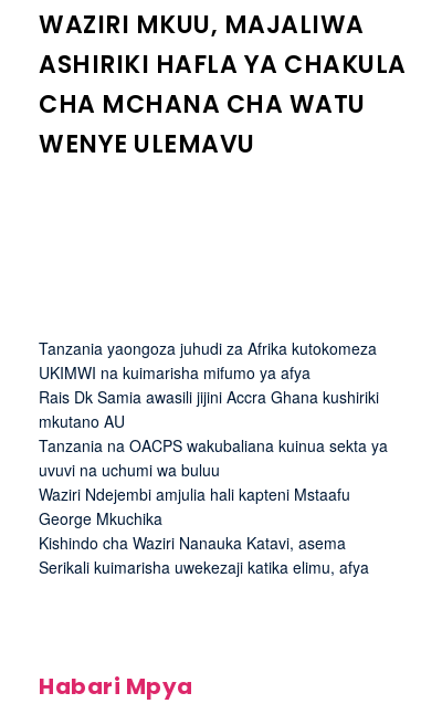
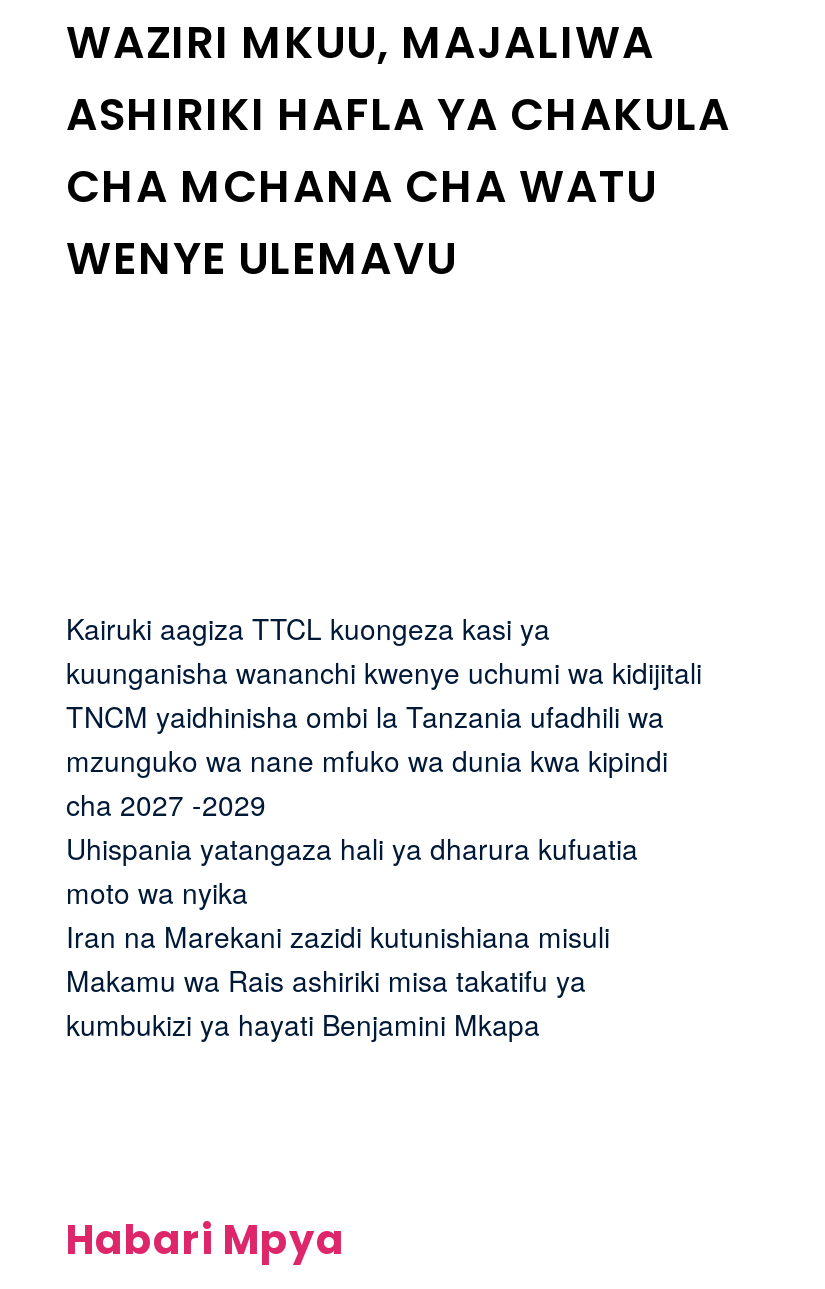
[39,337,388,578] Tanzania yaongoza juhudi za Afrika kutokomeza | UKIMWI na kuimarisha mifumo ya afya | Rais Dk Samia awasili jijini Accra Ghana kushiriki | mkutano AU | Tanzania na OACPS wakubaliana kuinua sekta ya | uvuvi na uchumi wa buluu | Waziri Ndejembi amjulia hali kapteni Mstaafu | George Mkuchika | Kishindo cha Waziri Nanauka Katavi, asema | Serikali kuimarisha uwekezaji katika elimu, afya -> [66,608,702,1044] Kairuki aagiza TTCL kuongeza kasi ya | kuunganisha wananchi kwenye uchumi wa kidijitali | TNCM yaidhinisha ombi la Tanzania ufadhili wa | mzunguko wa nane mfuko wa dunia kwa kipindi | cha 2027 -2029 | Uhispania yatangaza hali ya dharura kufuatia | moto wa nyika | Iran na Marekani zazidi kutunishiana misuli | Makamu wa Rais ashiriki misa takatifu ya | kumbukizi ya hayati Benjamini Mkapa

